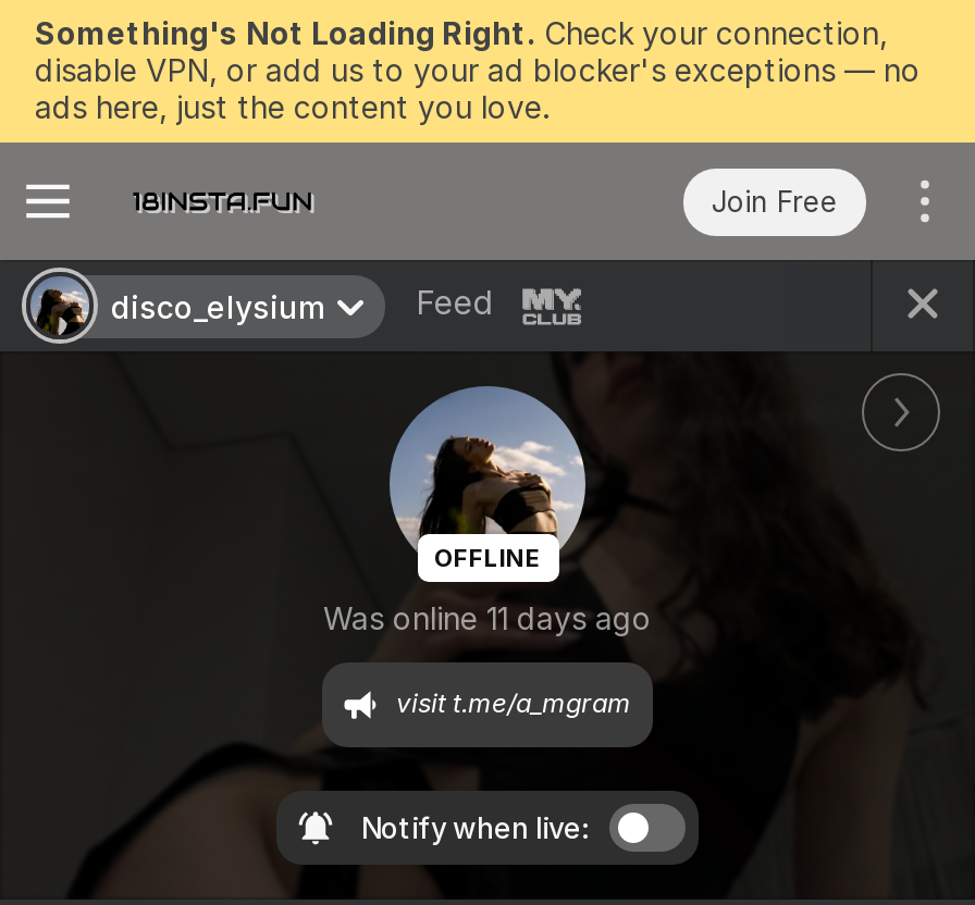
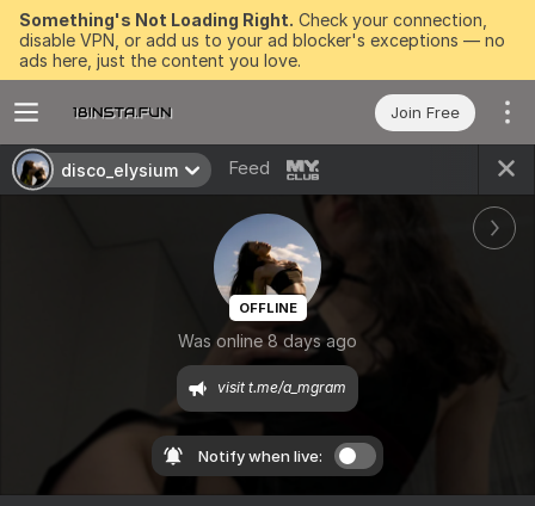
[323,600,652,637] Was online 11 days ago -> [178,331,357,351] Was online 8 days ago

